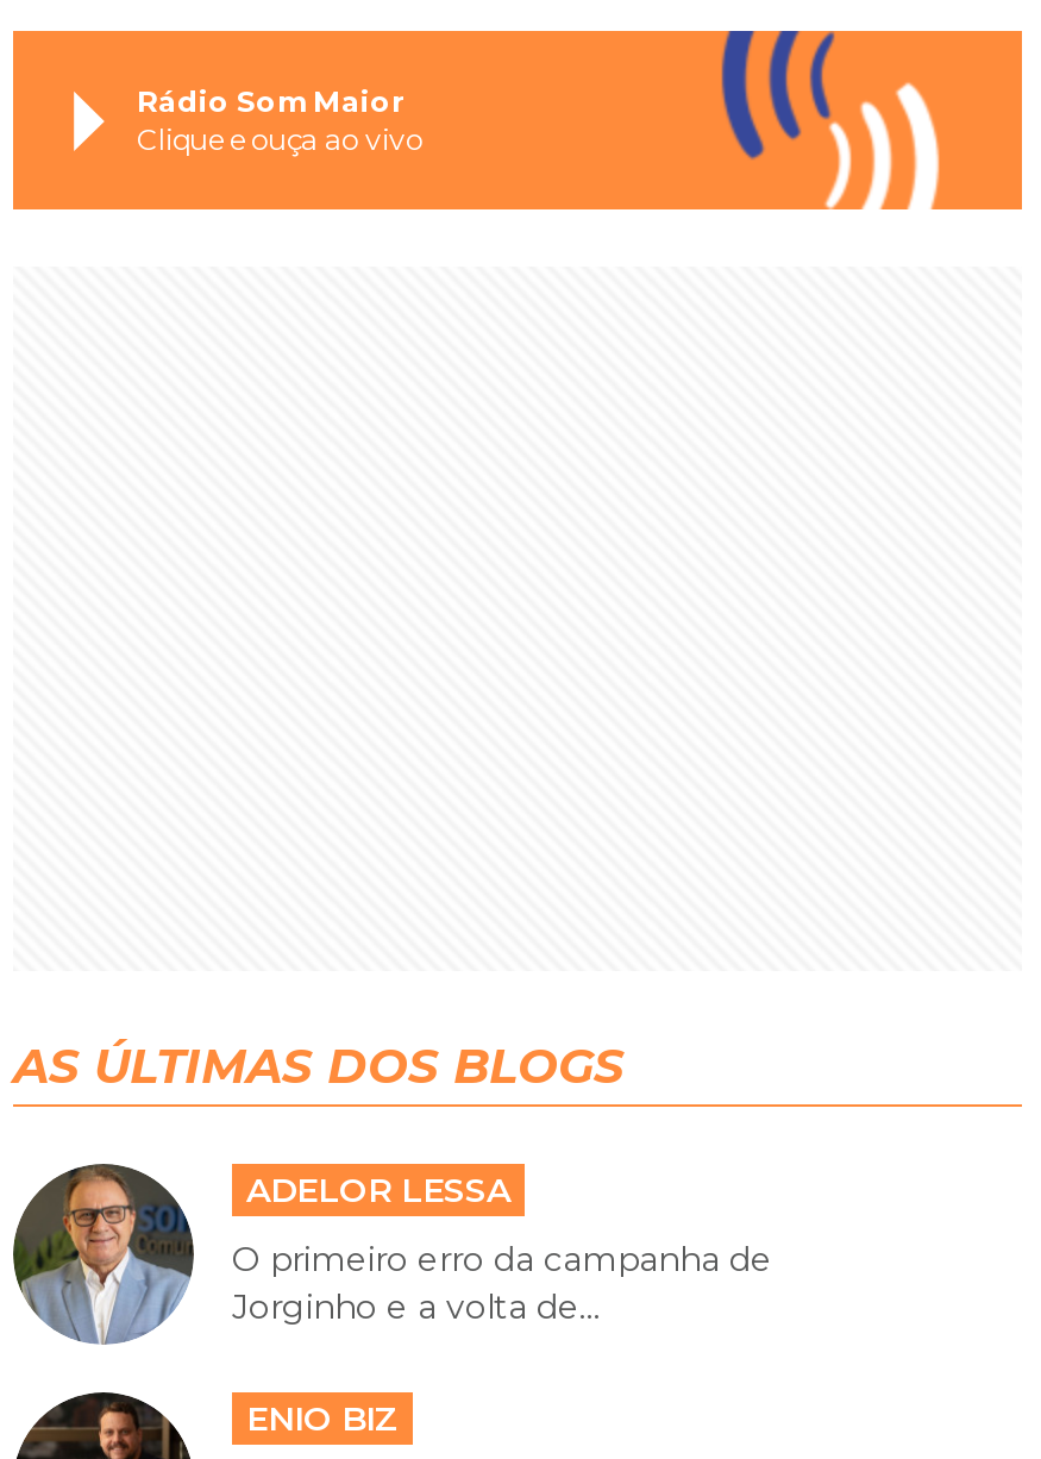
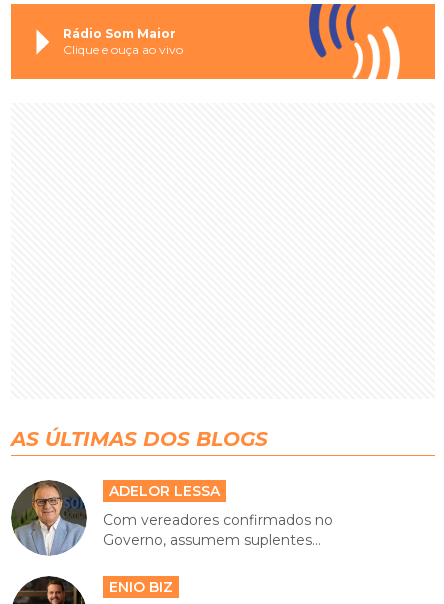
[232,1239,772,1329] O primeiro erro da campanha de | Jorginho e a volta de... -> [103,511,333,549] Com vereadores confirmados no | Governo, assumem suplentes...

